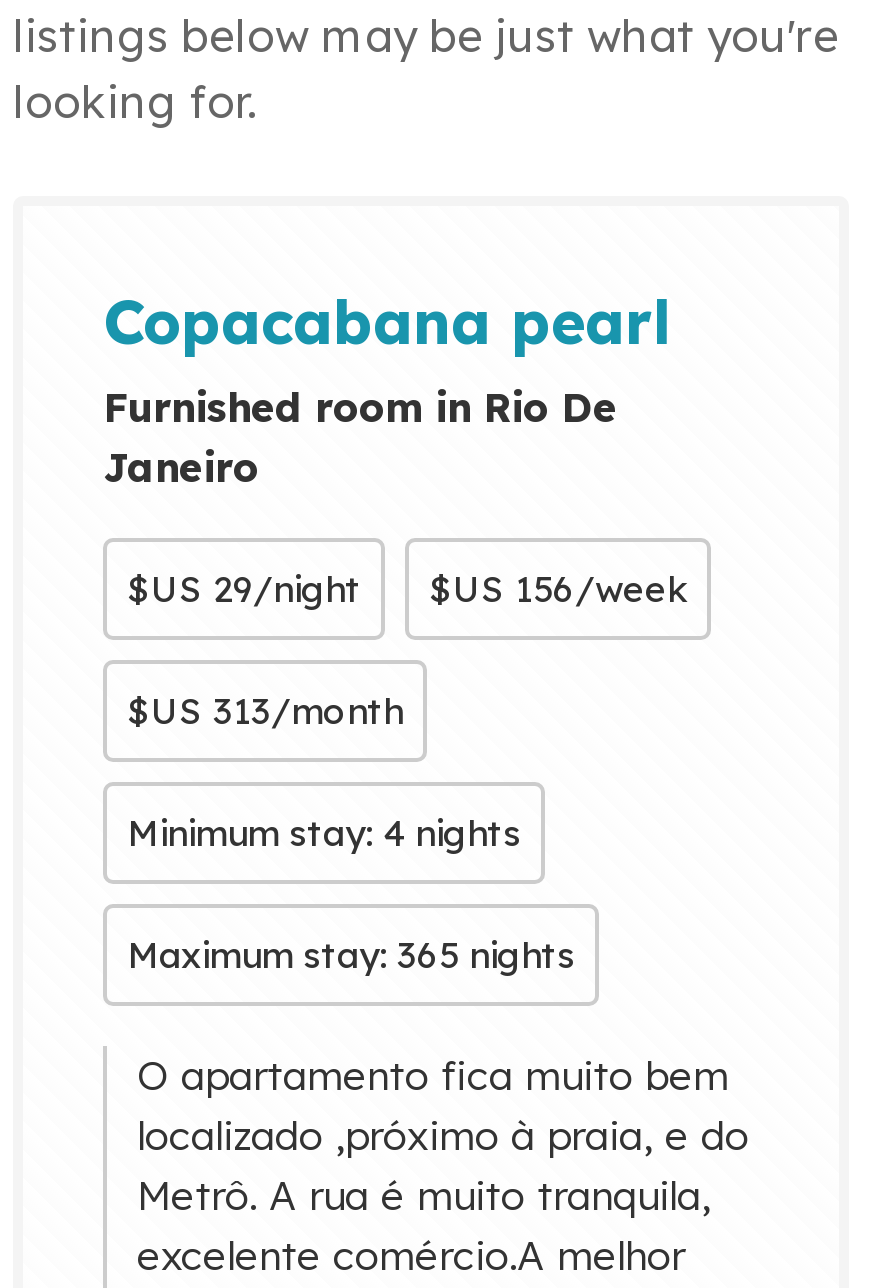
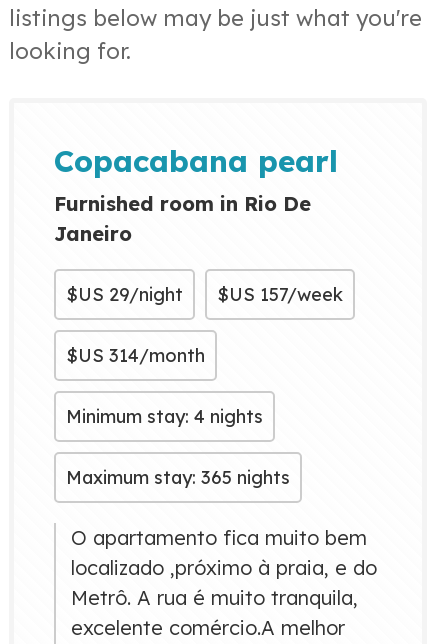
[127,566,687,612] $US 29/night $US 156/week -> [66,283,343,306] $US 29/night $US 157/week
[127,688,403,734] $US 313/month -> [66,344,205,367] $US 314/month

